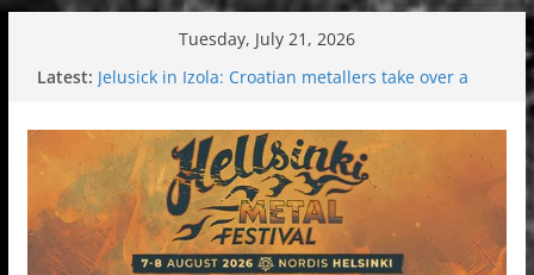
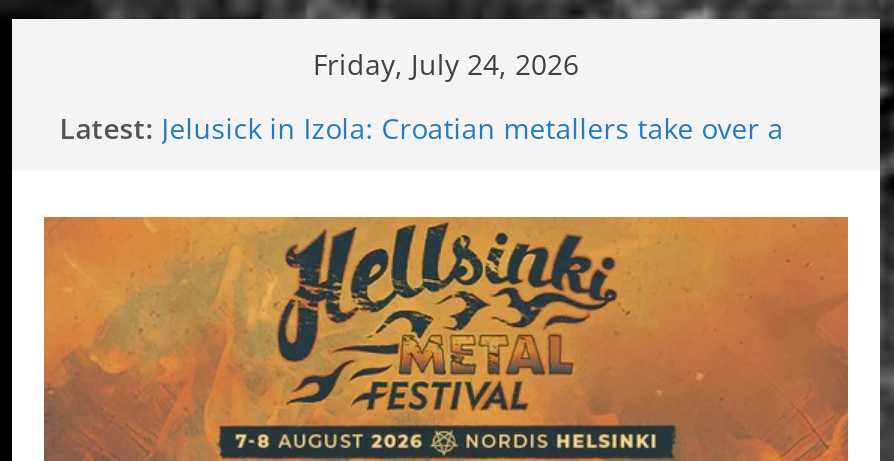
[179,27,355,50] Tuesday, July 21, 2026 -> [313,45,579,83] Friday, July 24, 2026

